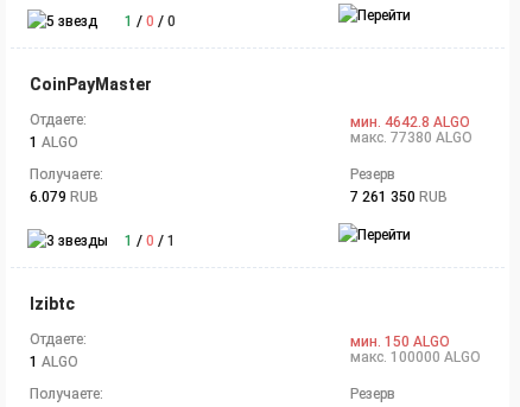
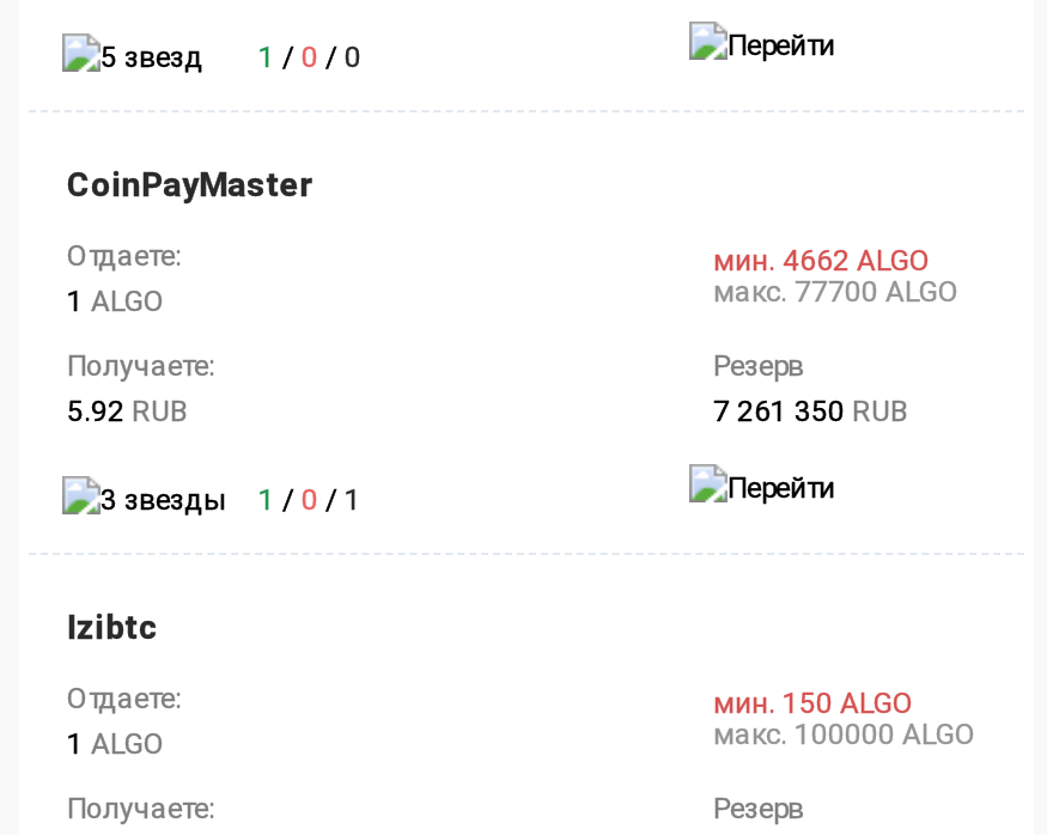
[350,114,470,130] мин. 4642.8 ALGO -> [713,244,931,277] мин. 4662 ALGO
[350,129,473,146] макс. 77380 ALGO -> [713,275,960,308] макс. 77700 ALGO
[30,188,99,205] 6.079 RUB -> [67,394,189,428] 5.92 RUB

